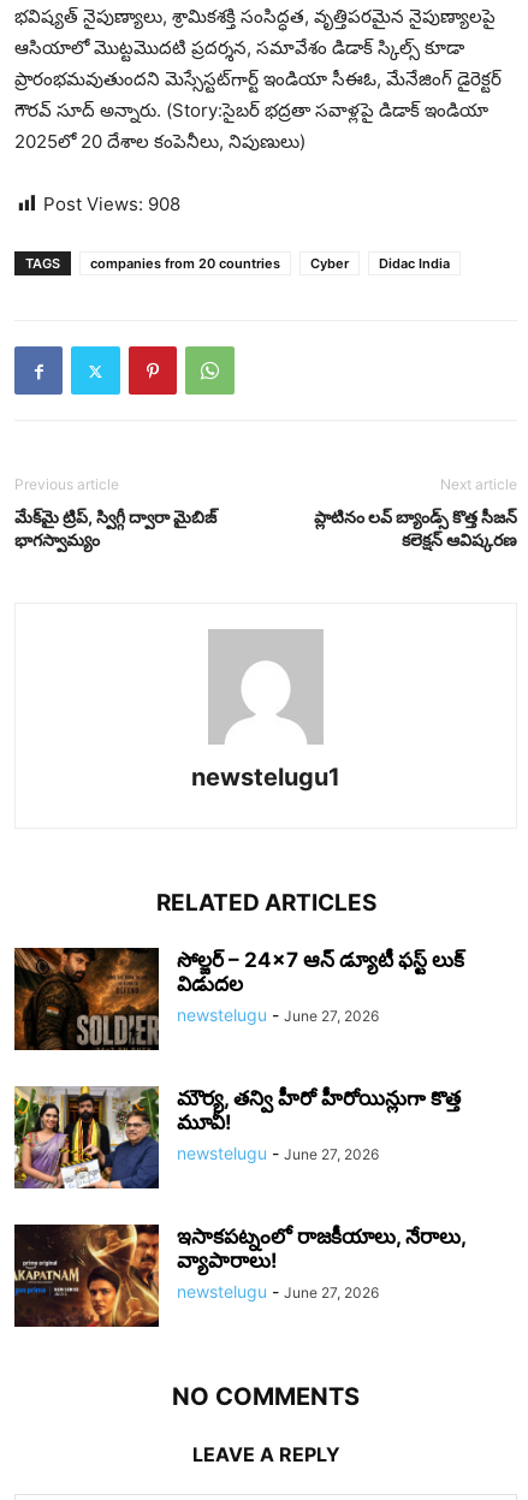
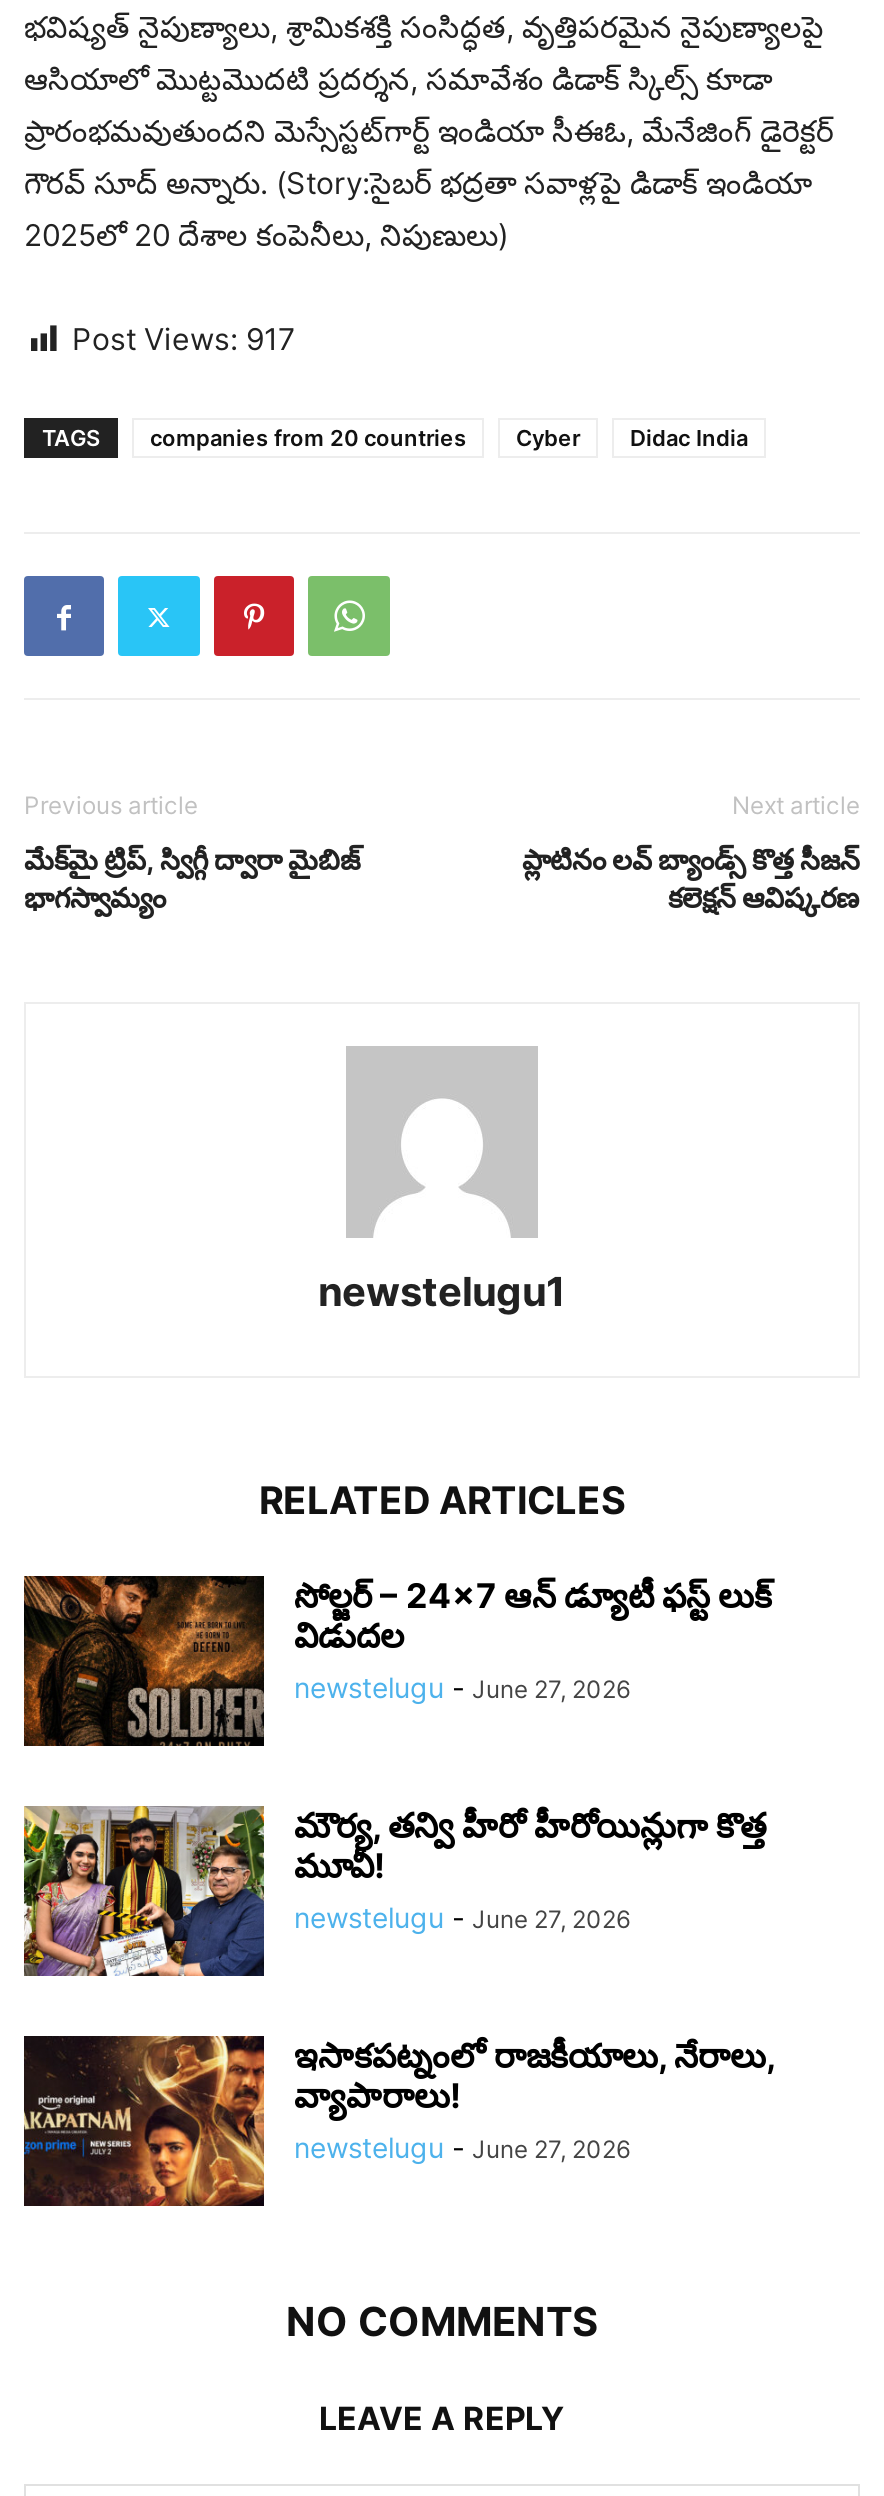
[43,193,180,216] Post Views: 908 -> [72,320,296,358] Post Views: 917

